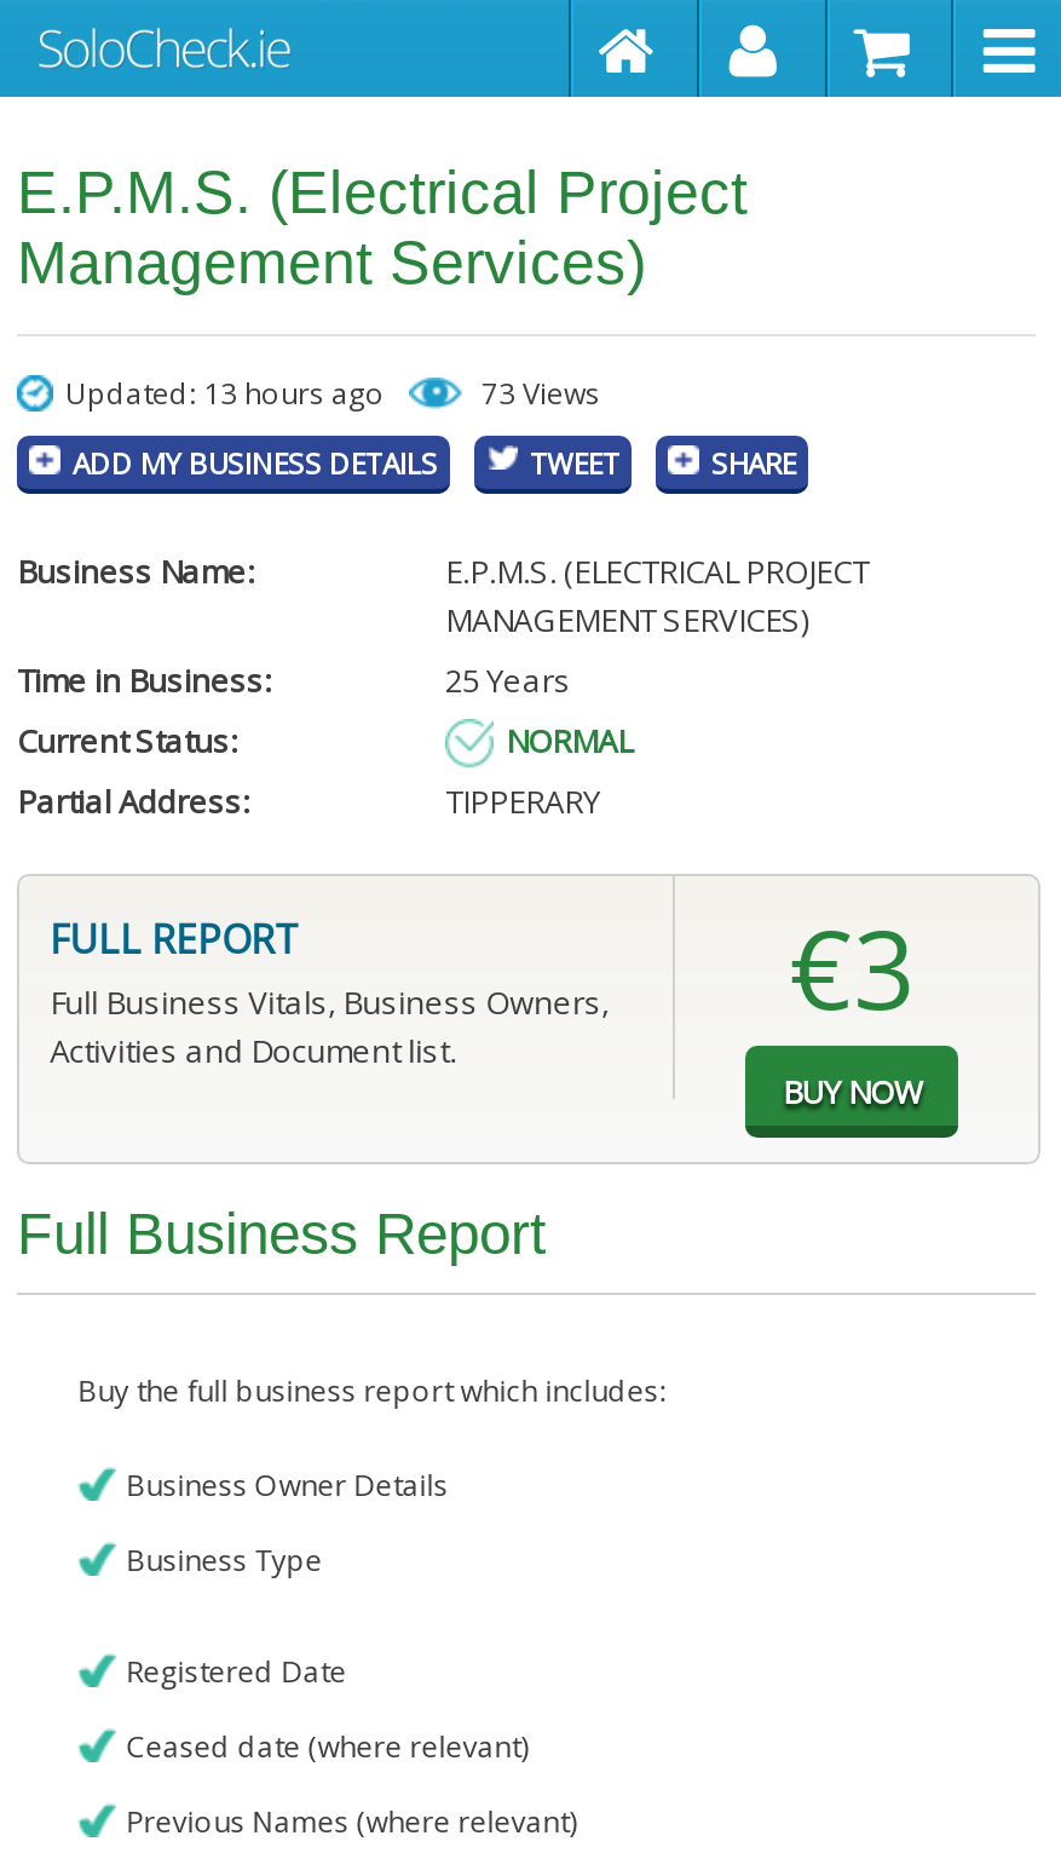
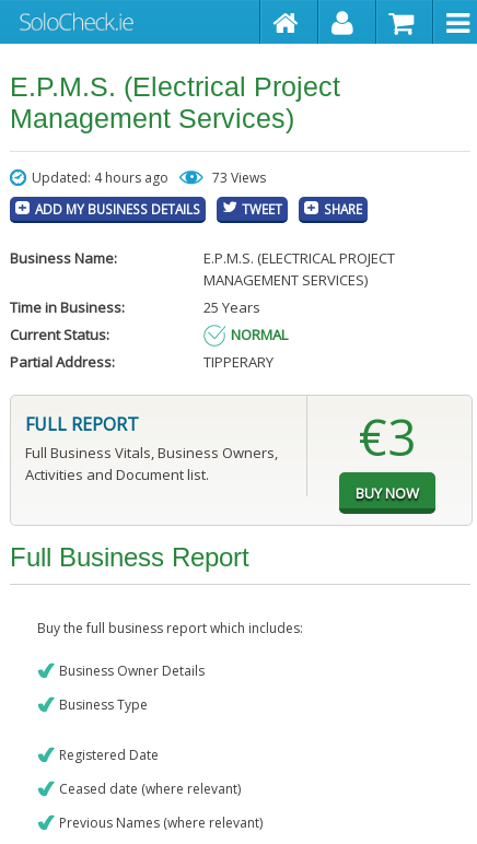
[65,373,385,414] Updated: 13 hours ago -> [32,168,168,187] Updated: 4 hours ago

